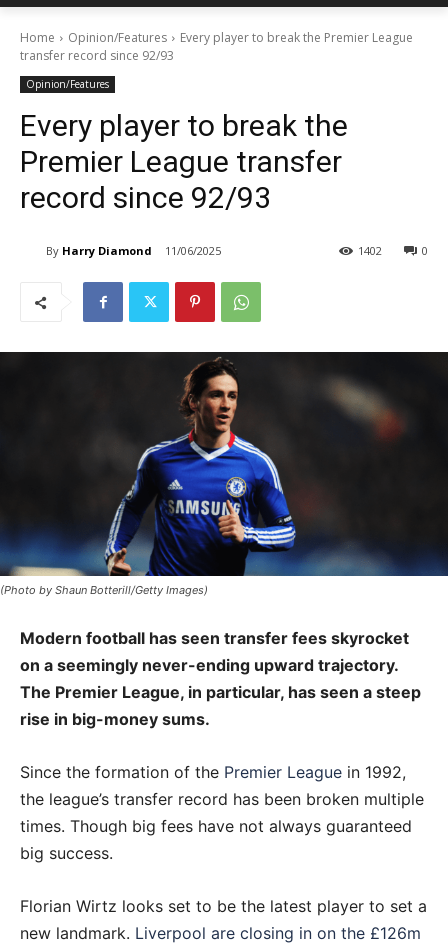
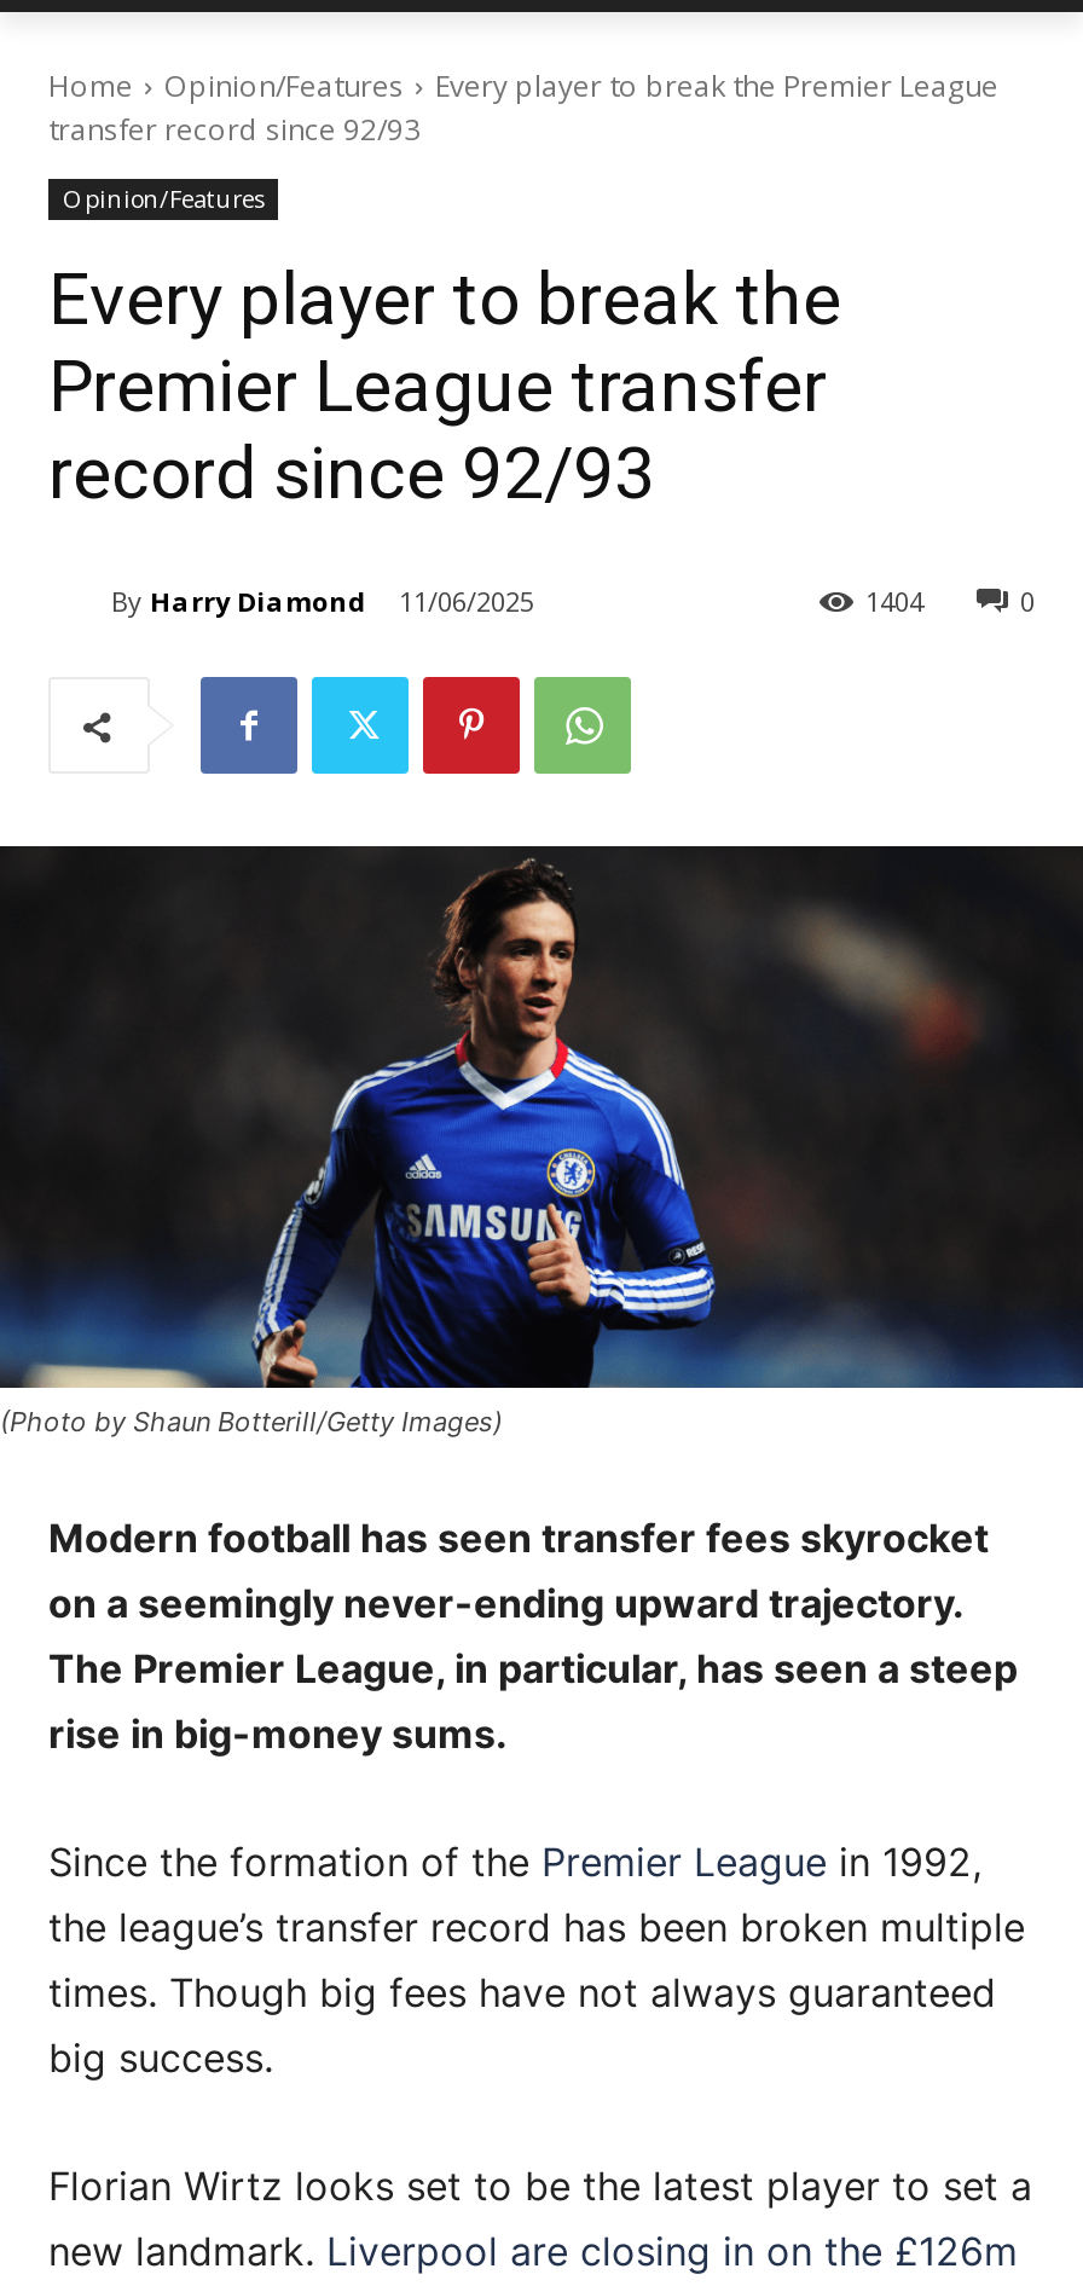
[358,243,382,258] 1402 -> [865,583,923,619] 1404

